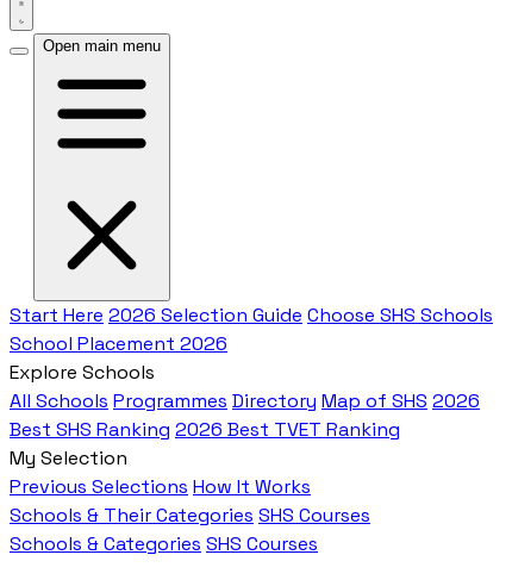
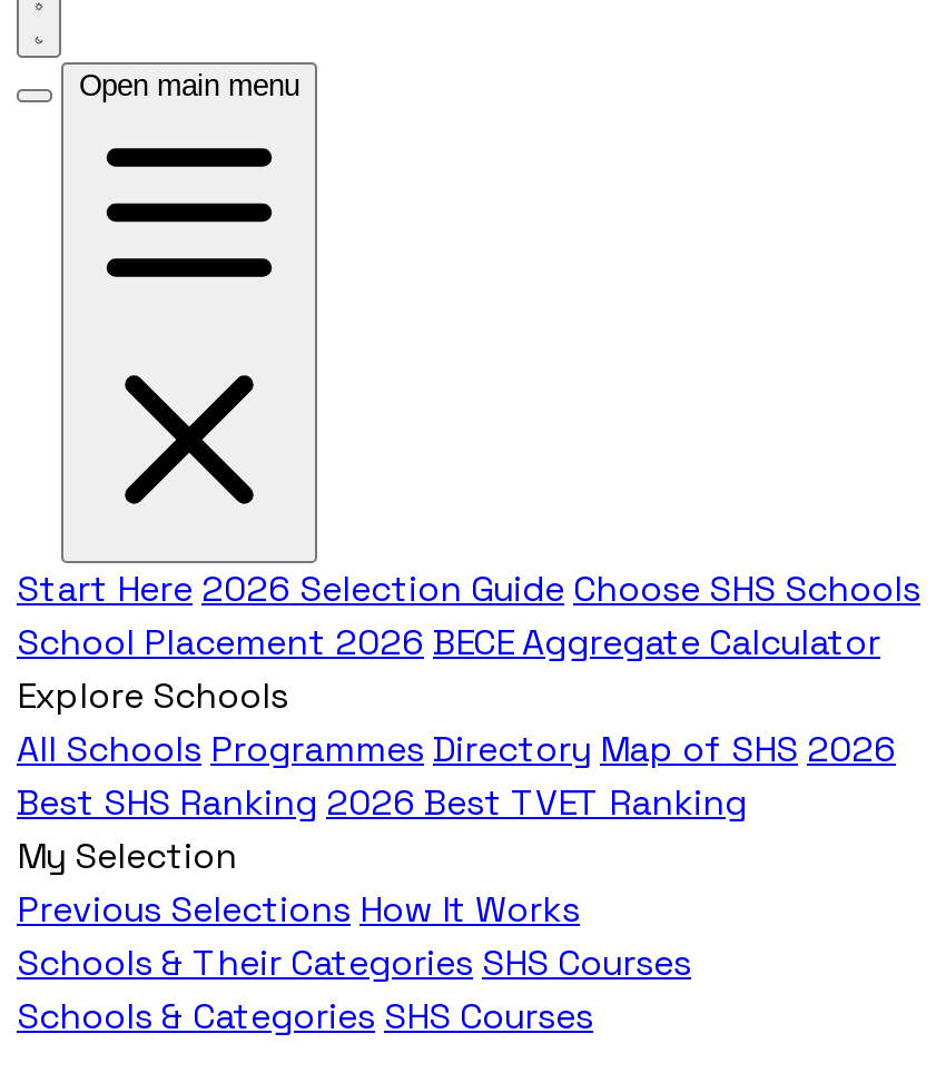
[10,331,227,356] School Placement 2026 -> [17,619,880,666] School Placement 2026 BECE Aggregate Calculator

